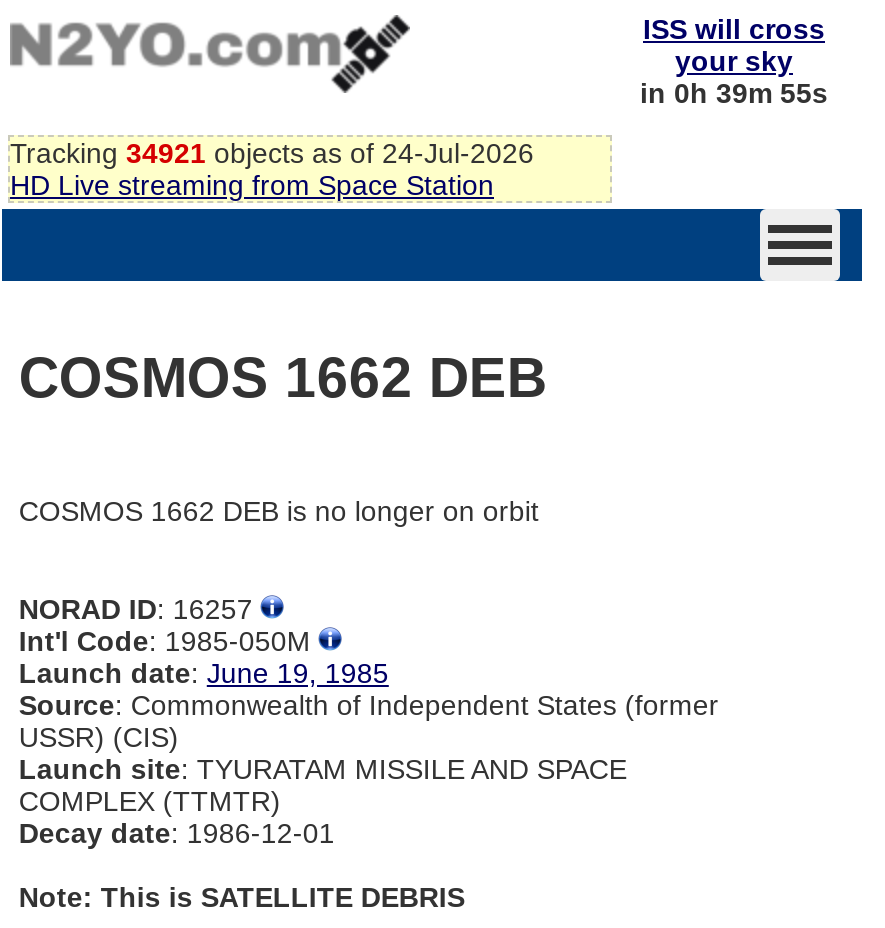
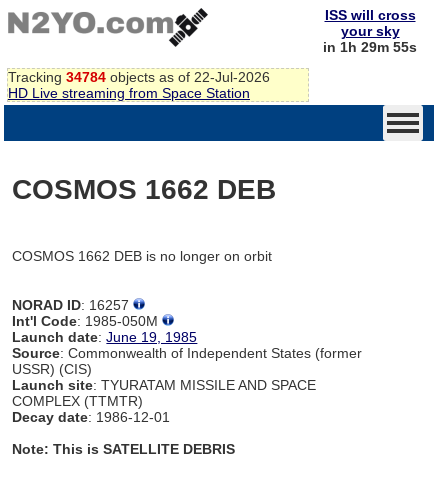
[640,77,828,109] in 0h 39m 55s -> [323,39,417,55] in 1h 29m 55s
[10,137,534,169] Tracking 34921 objects as of 24-Jul-2026 -> [8,69,270,85] Tracking 34784 objects as of 22-Jul-2026

